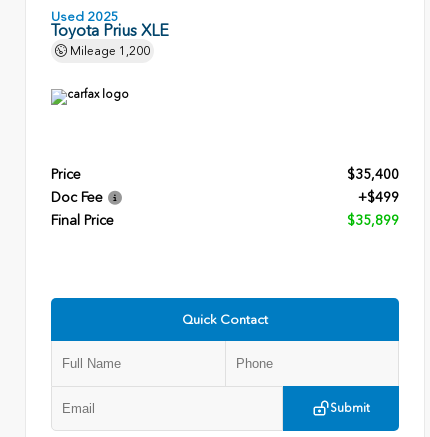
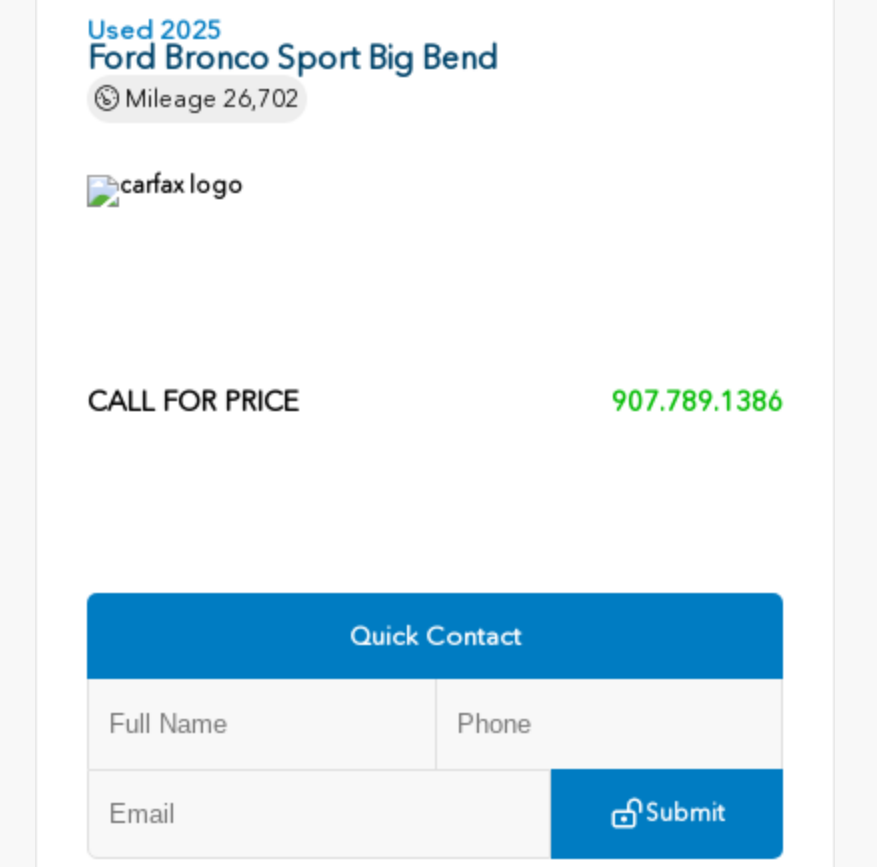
[51,20,169,57] Toyota Prius XLE | Mileage 1,200 -> [87,37,497,111] Ford Bronco Sport Big Bend | Mileage 26,702
[51,165,399,228] Price | $35,400 | Doc Fee | +$499 | Final Price | $35,899 -> [87,384,783,418] CALL FOR PRICE | 907.789.1386

